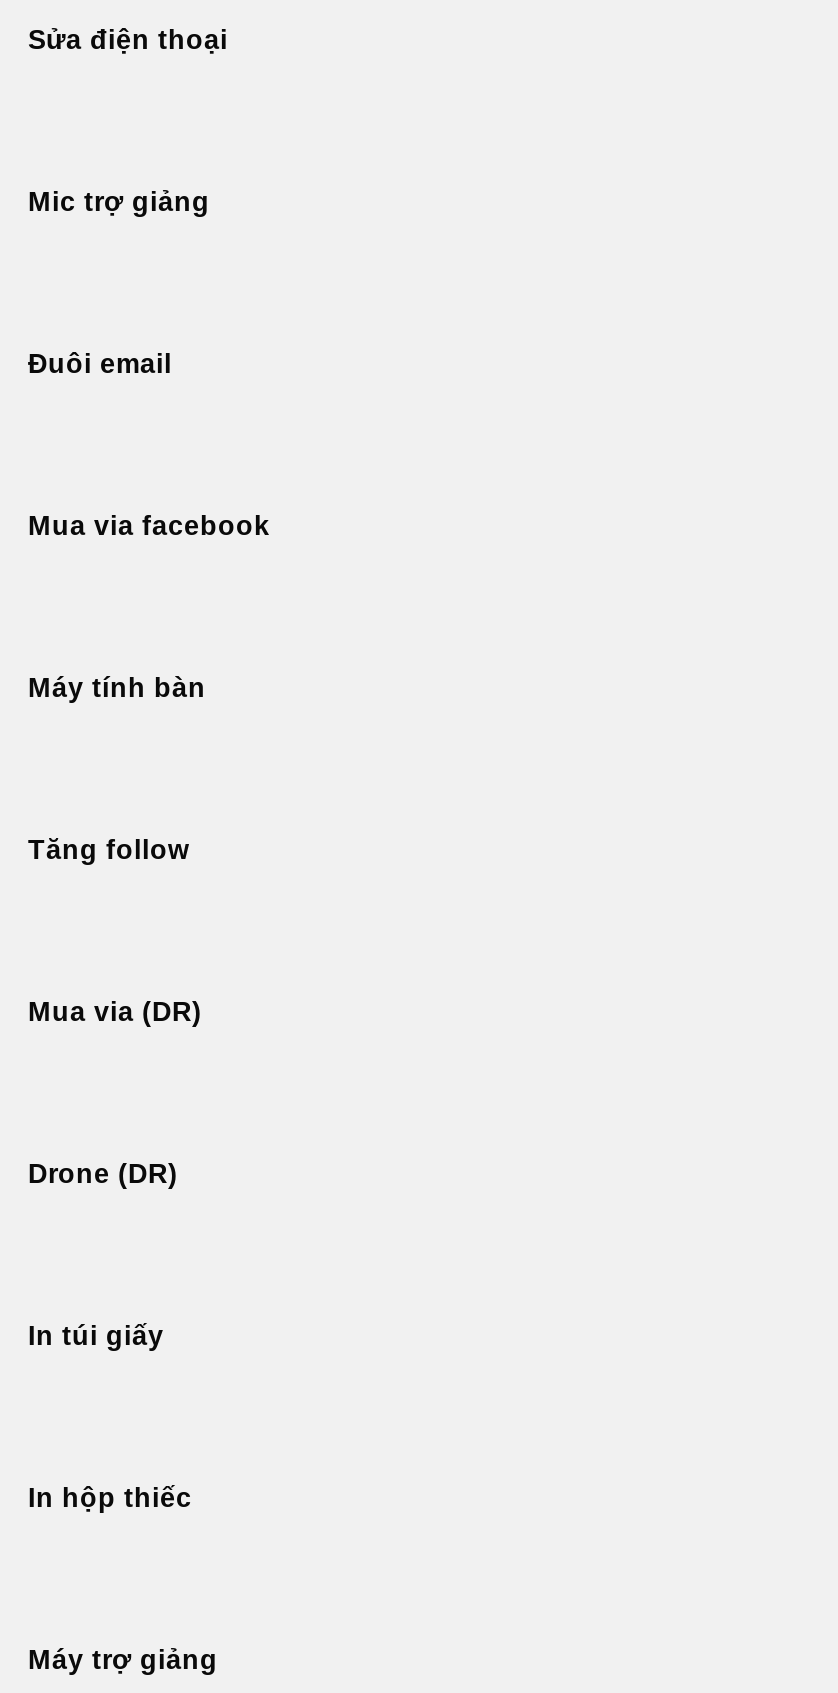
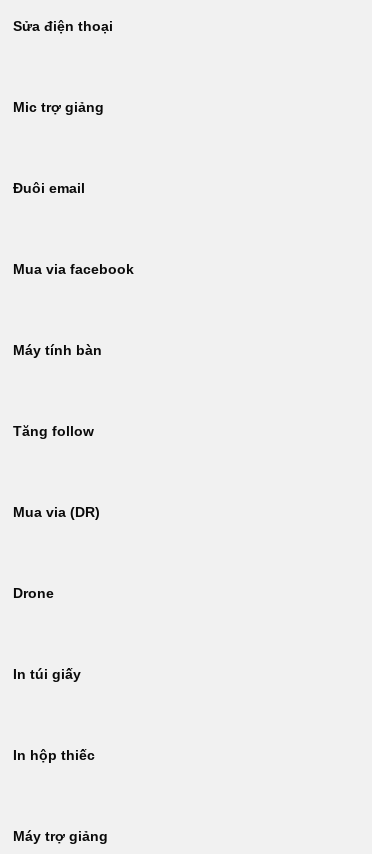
[28,1159,178,1189] Drone (DR) -> [13,586,54,601] Drone

